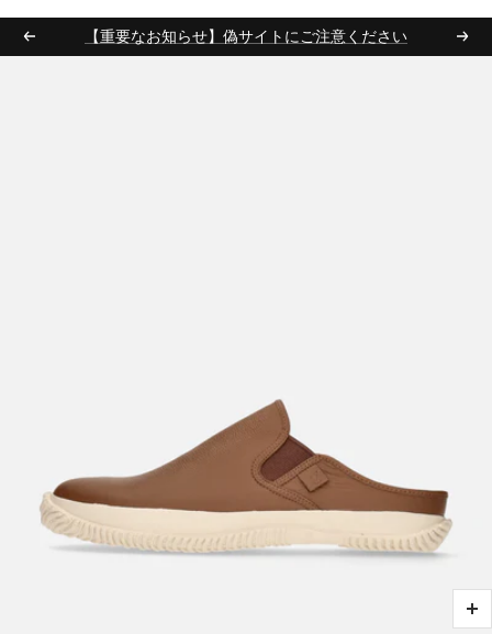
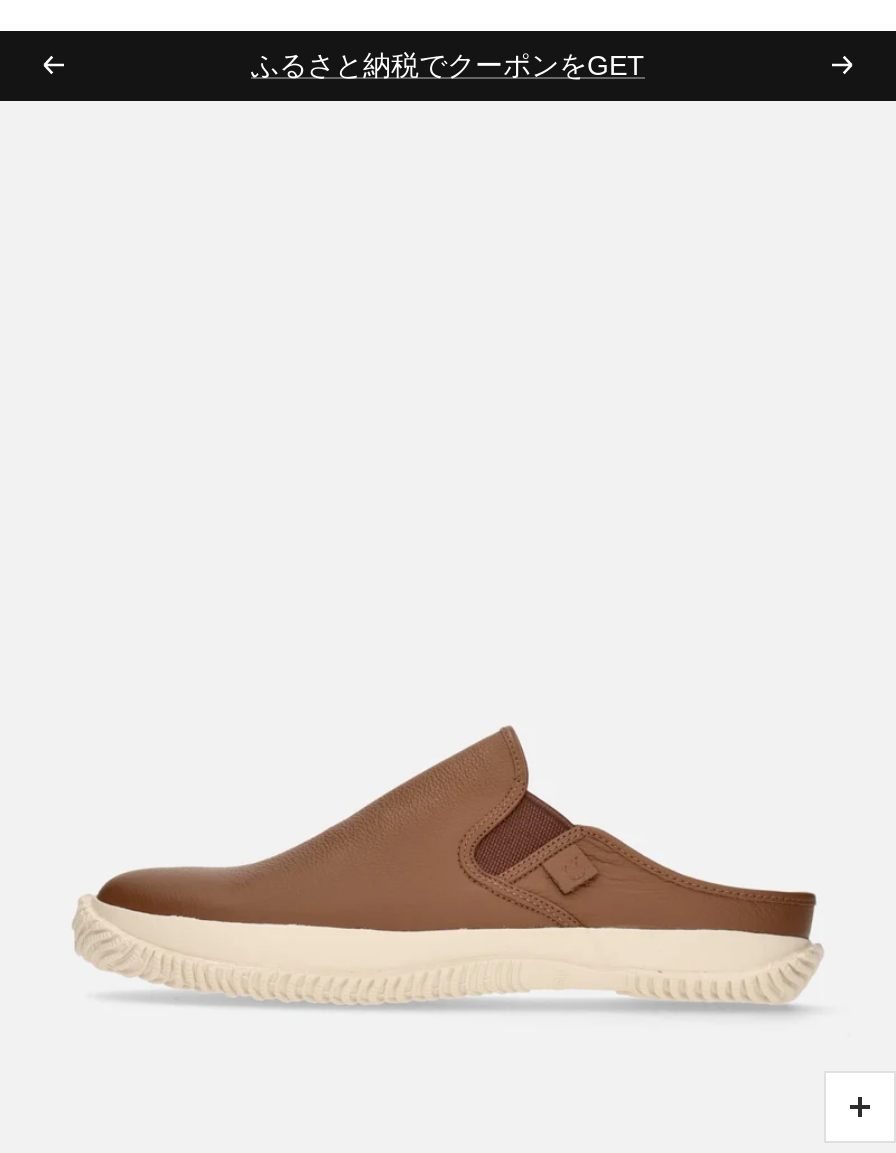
[85,27,407,45] 【重要なお知らせ】偽サイトにご注意ください -> [251,49,645,81] ふるさと納税でクーポンをGET

